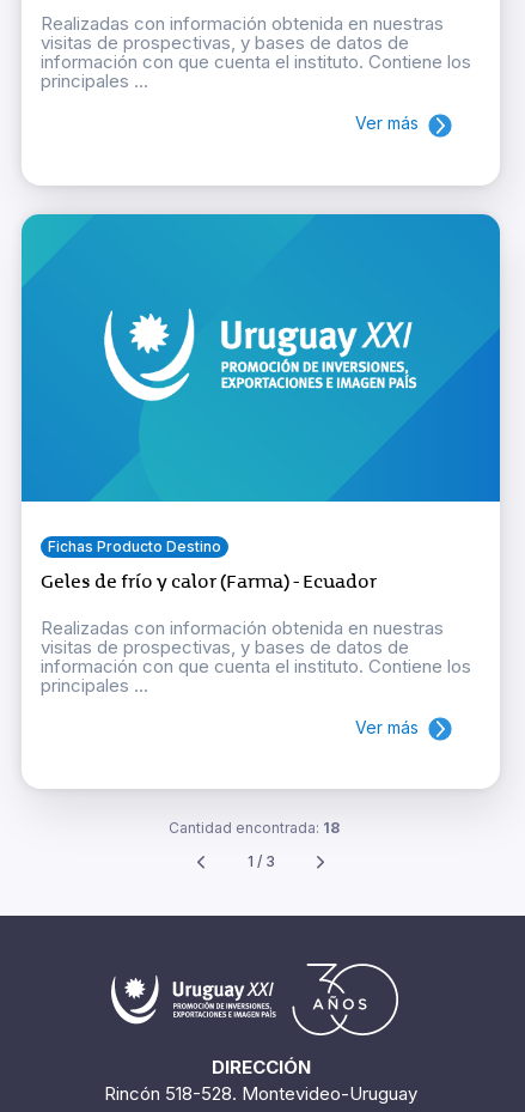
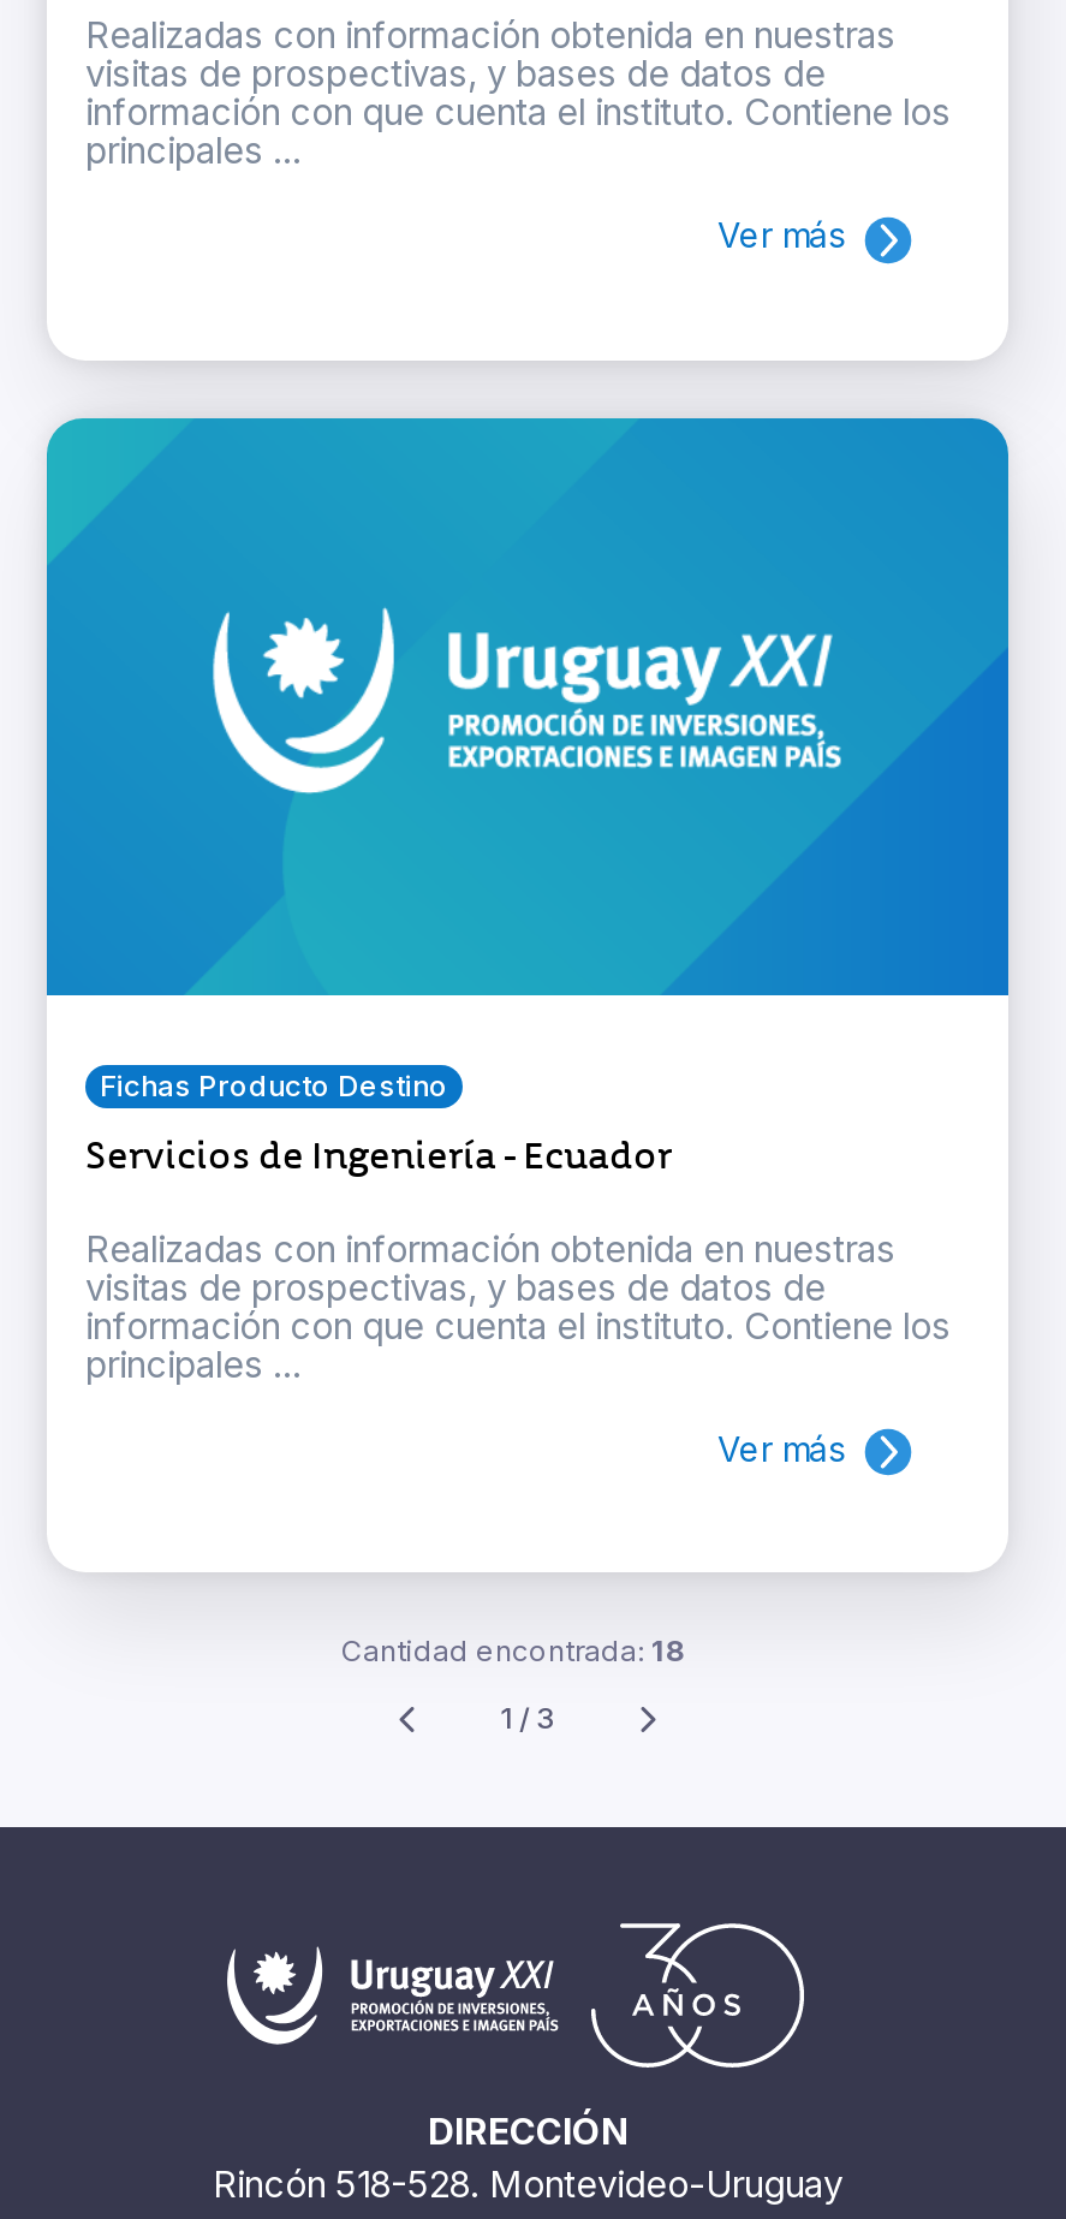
[41,569,377,593] Geles de frío y calor (Farma) - Ecuador -> [85,1131,672,1179] Servicios de Ingeniería - Ecuador

